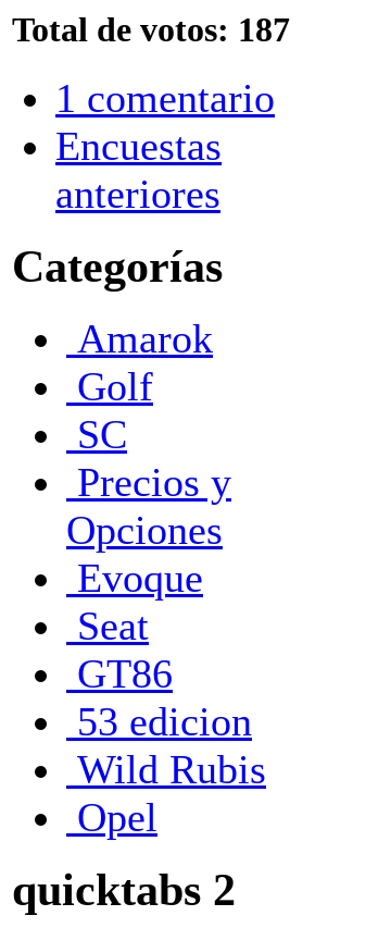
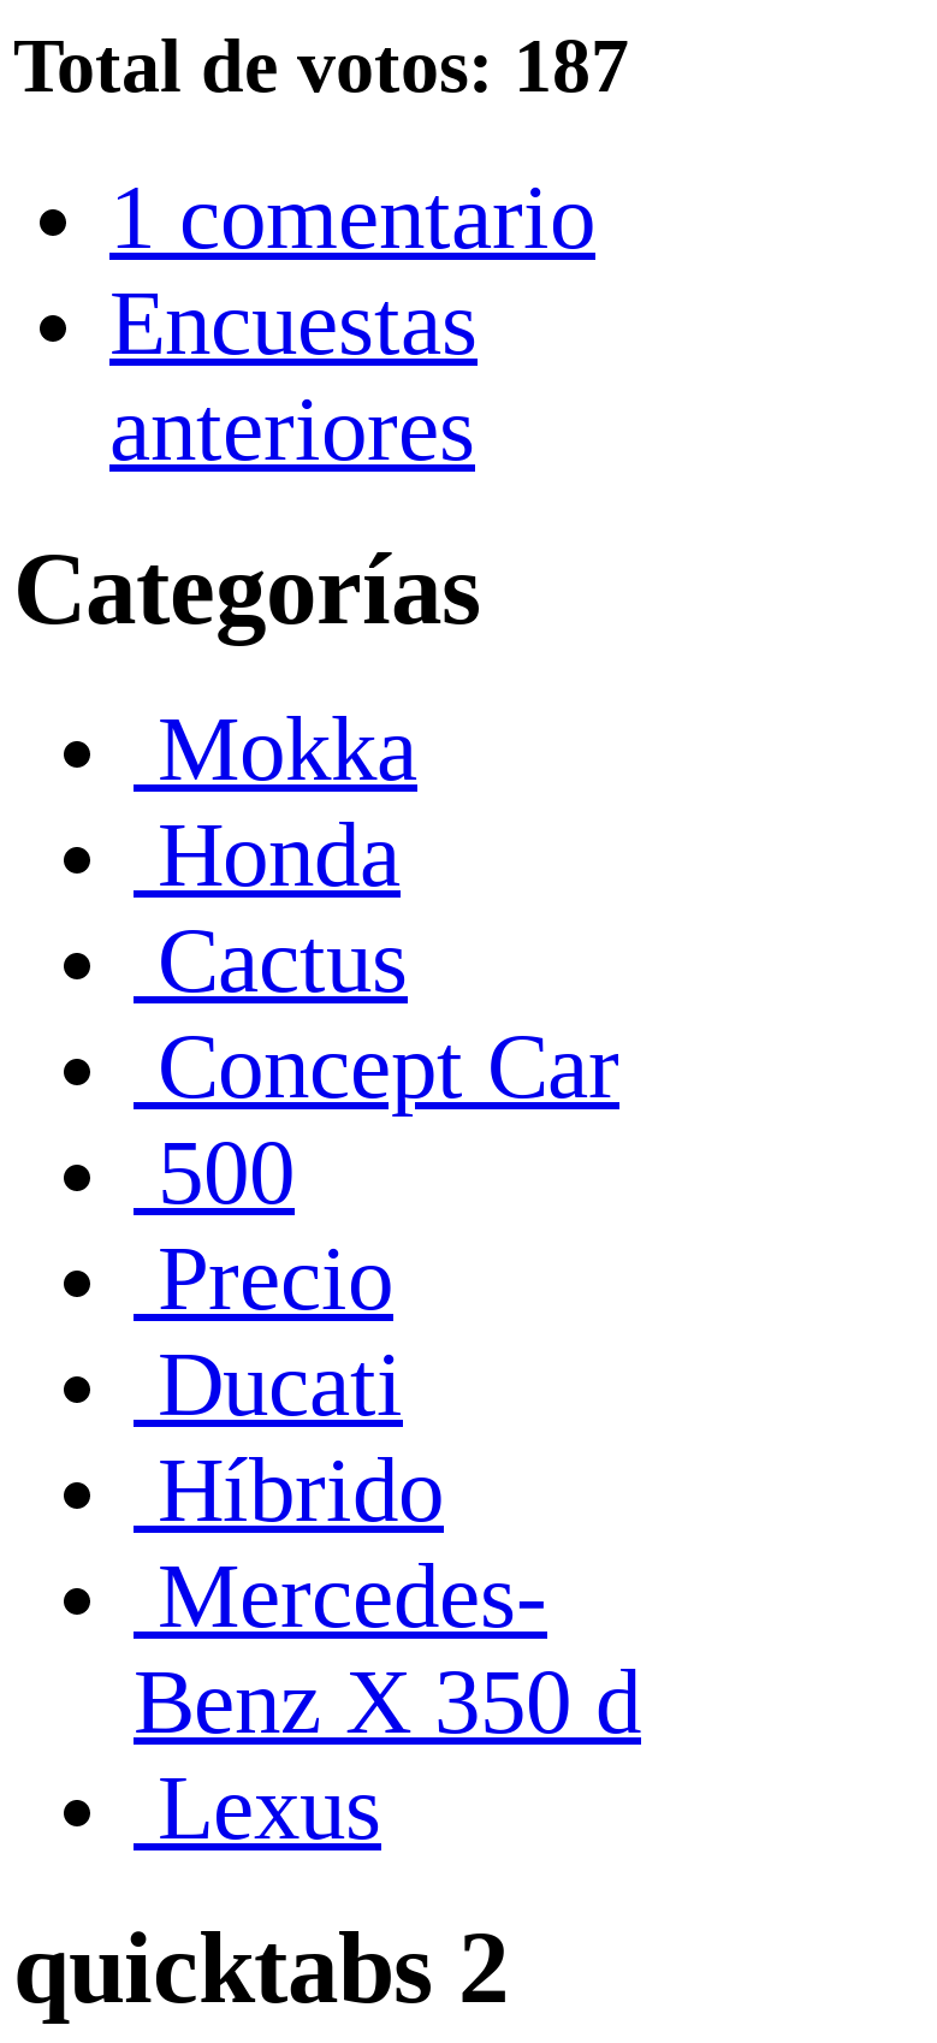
[66,315,266,840] Amarok | Golf | SC | Precios y | Opciones | Evoque | Seat | GT86 | 53 edicion | Wild Rubis | Opel -> [134,698,641,1858] Mokka | Honda | Cactus | Concept Car | 500 | Precio | Ducati | Híbrido | Mercedes- | Benz X 350 d | Lexus

